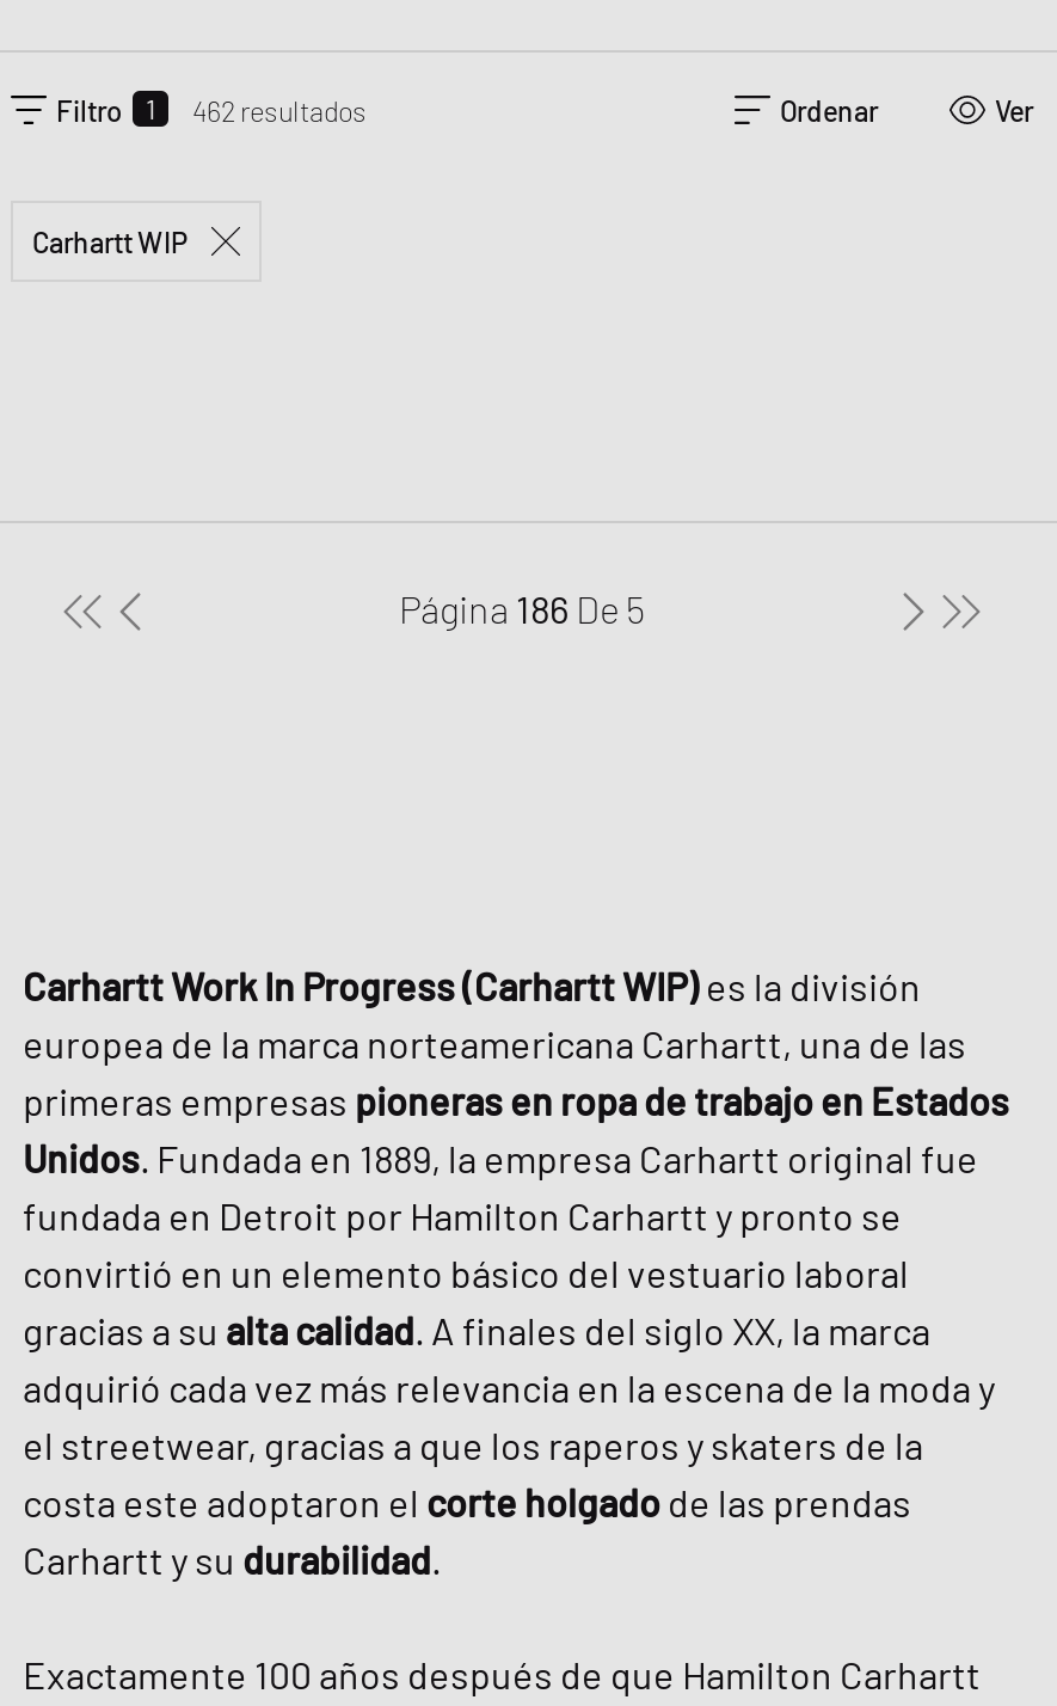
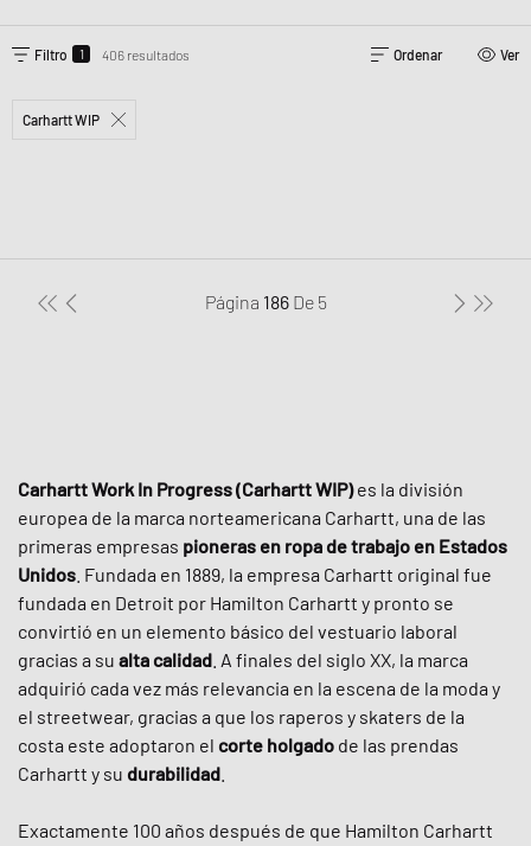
[56,91,367,127] Filtro 1 462 resultados -> [34,45,190,63] Filtro 1 406 resultados

